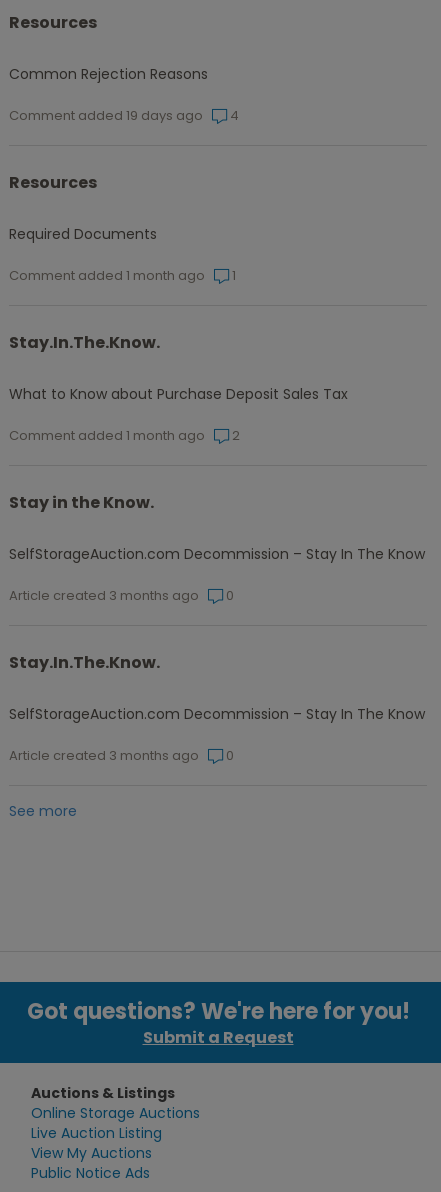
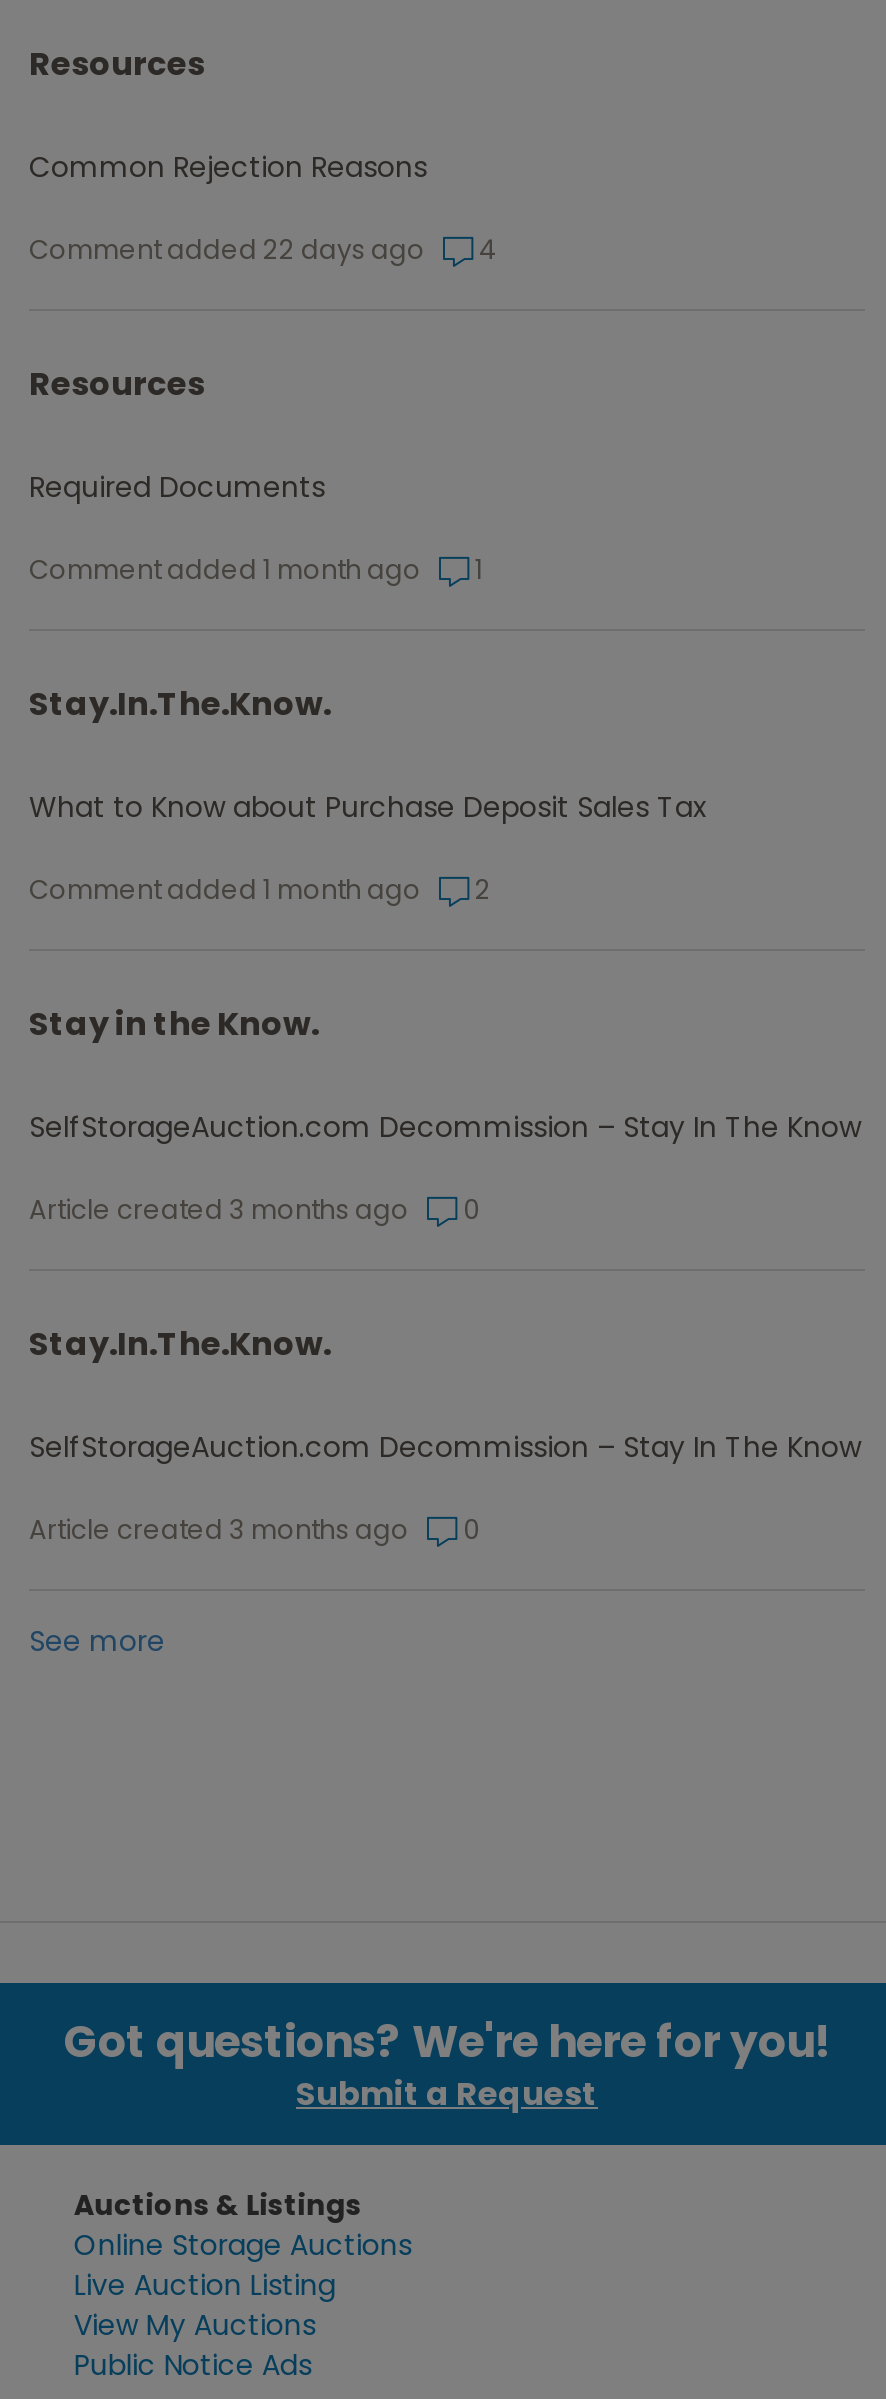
[9,106,203,125] Comment added 19 days ago -> [29,231,425,269] Comment added 22 days ago

